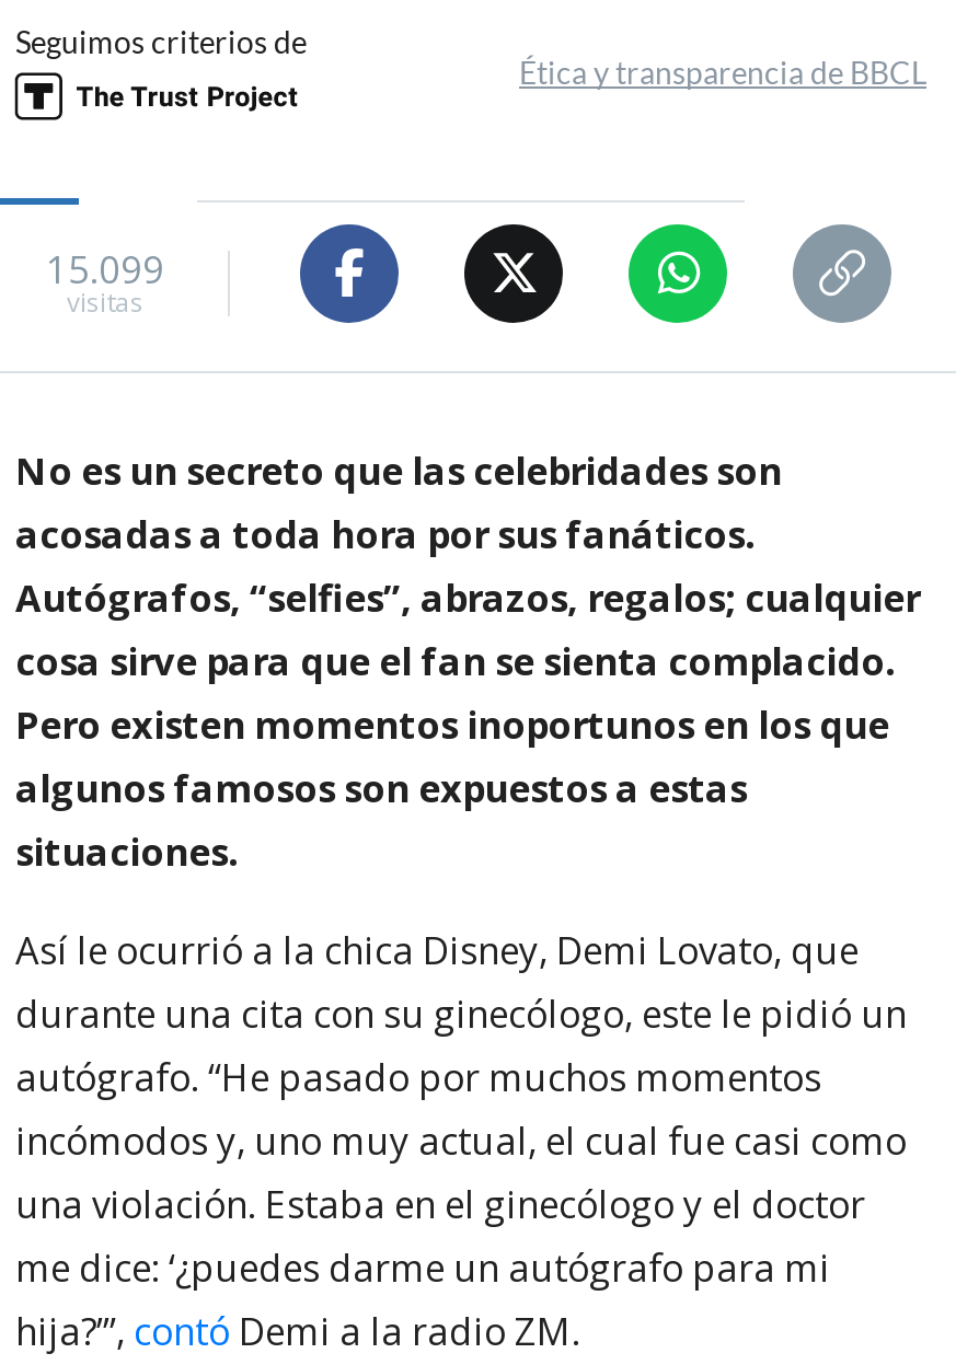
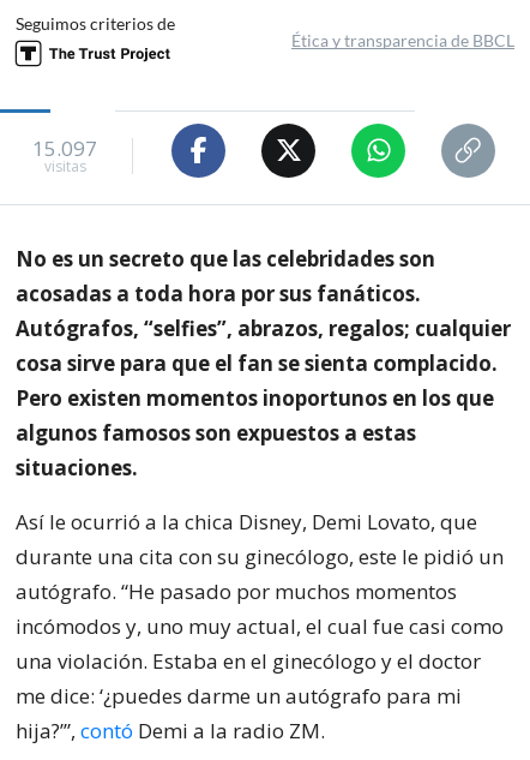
[46,245,164,295] 15.099 -> [32,135,97,162] 15.097

